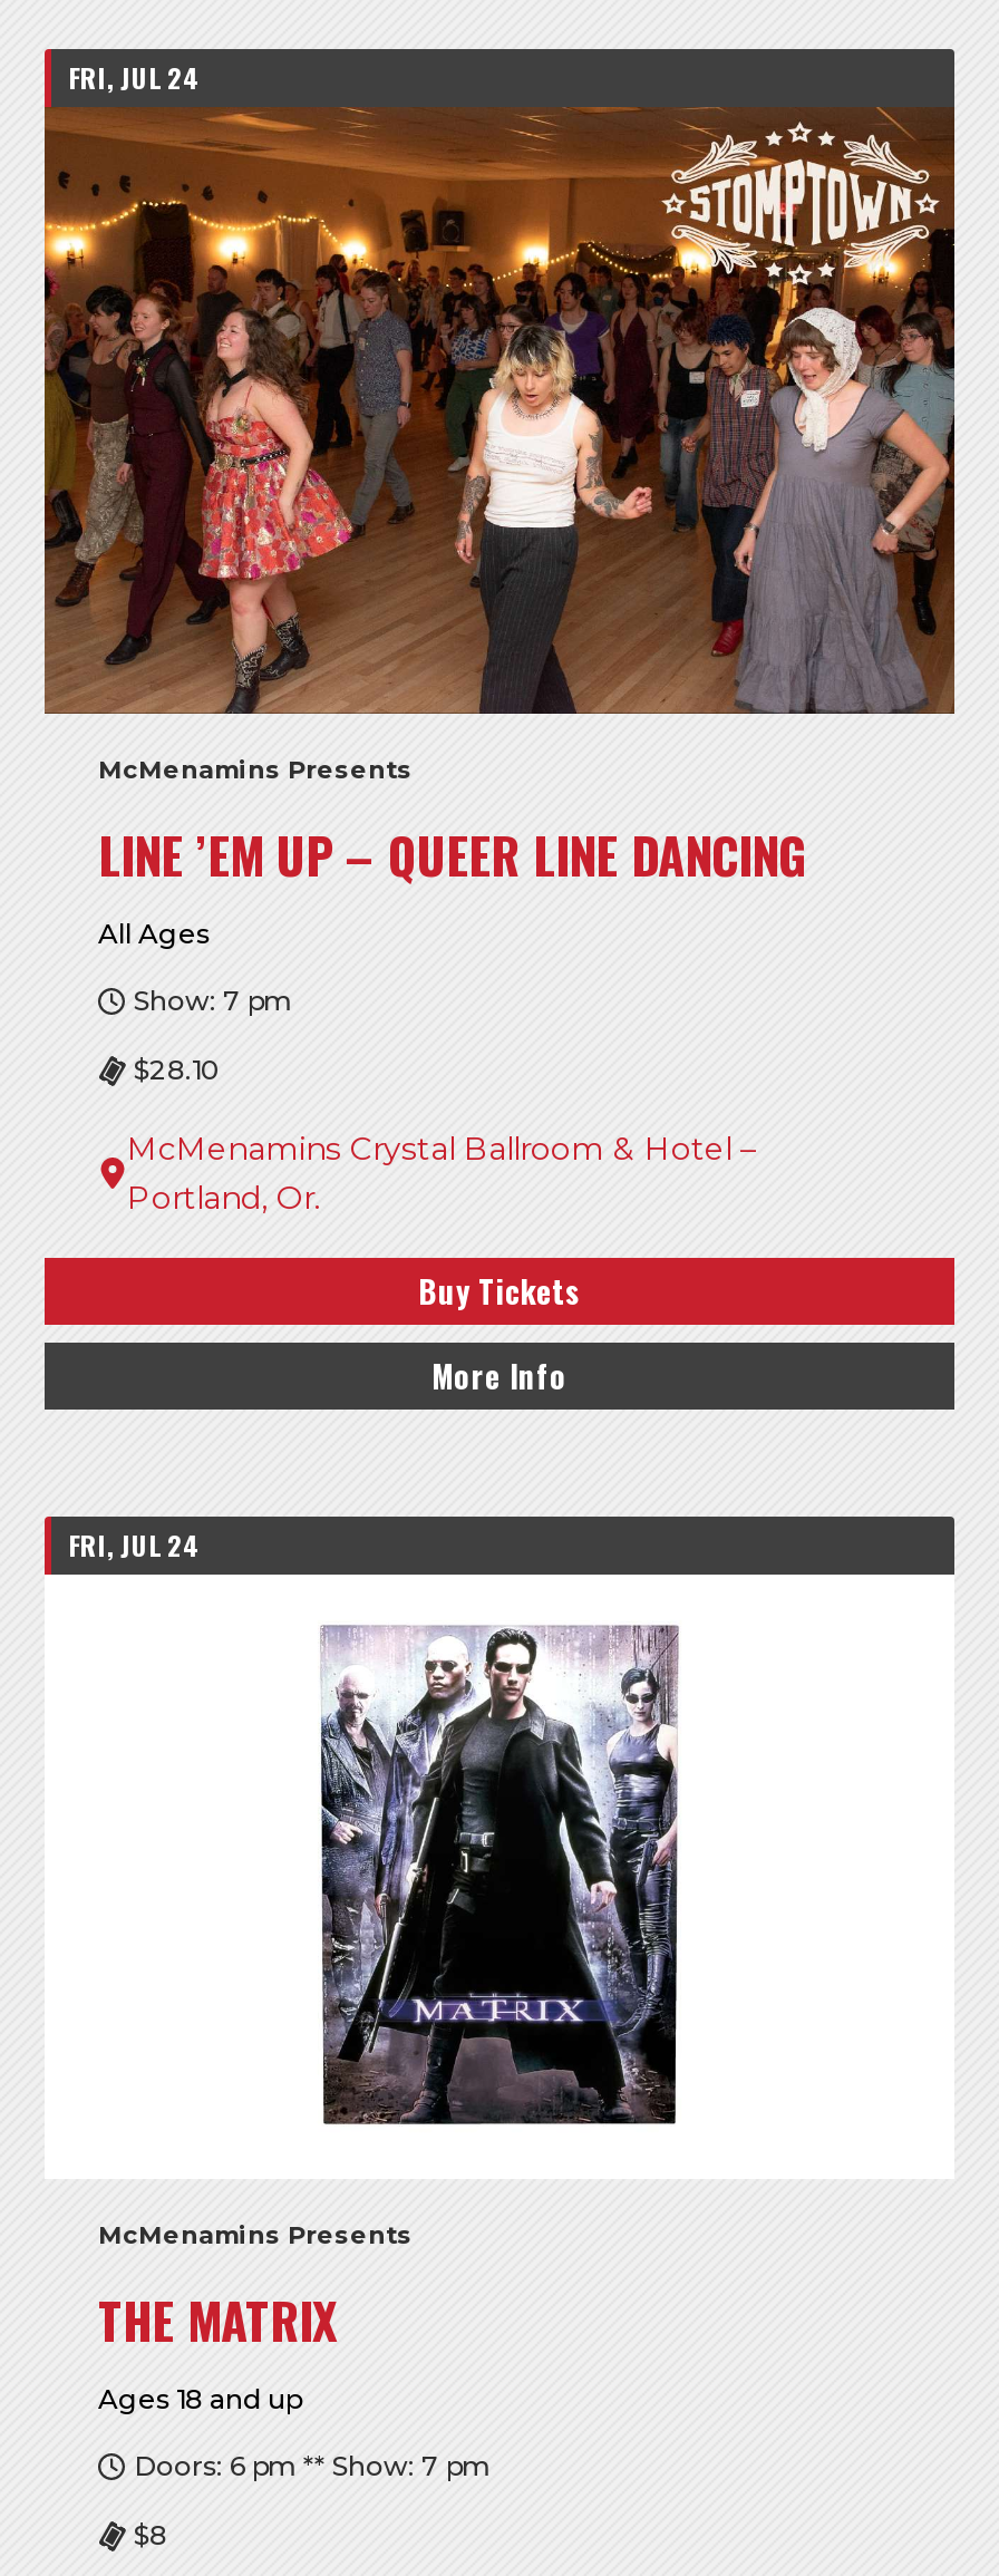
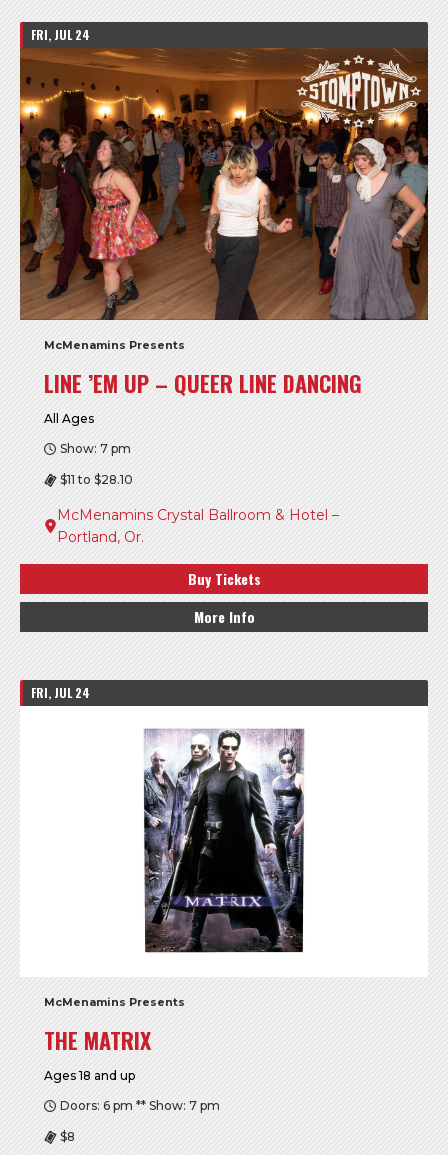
[134,1053,221,1086] $28.10 -> [60,472,133,487] $11 to $28.10

